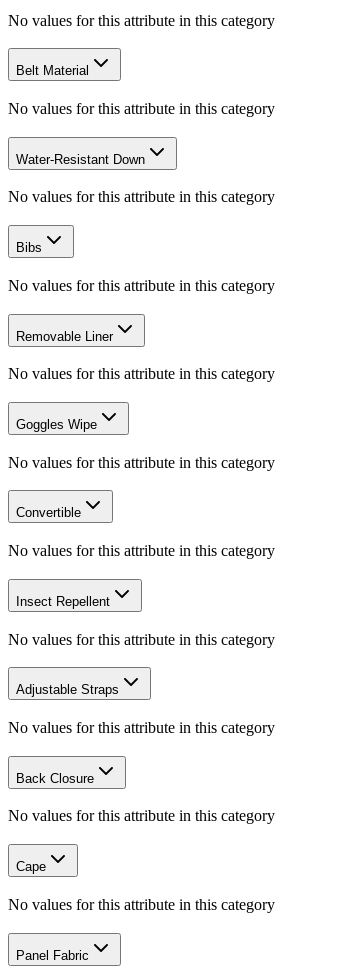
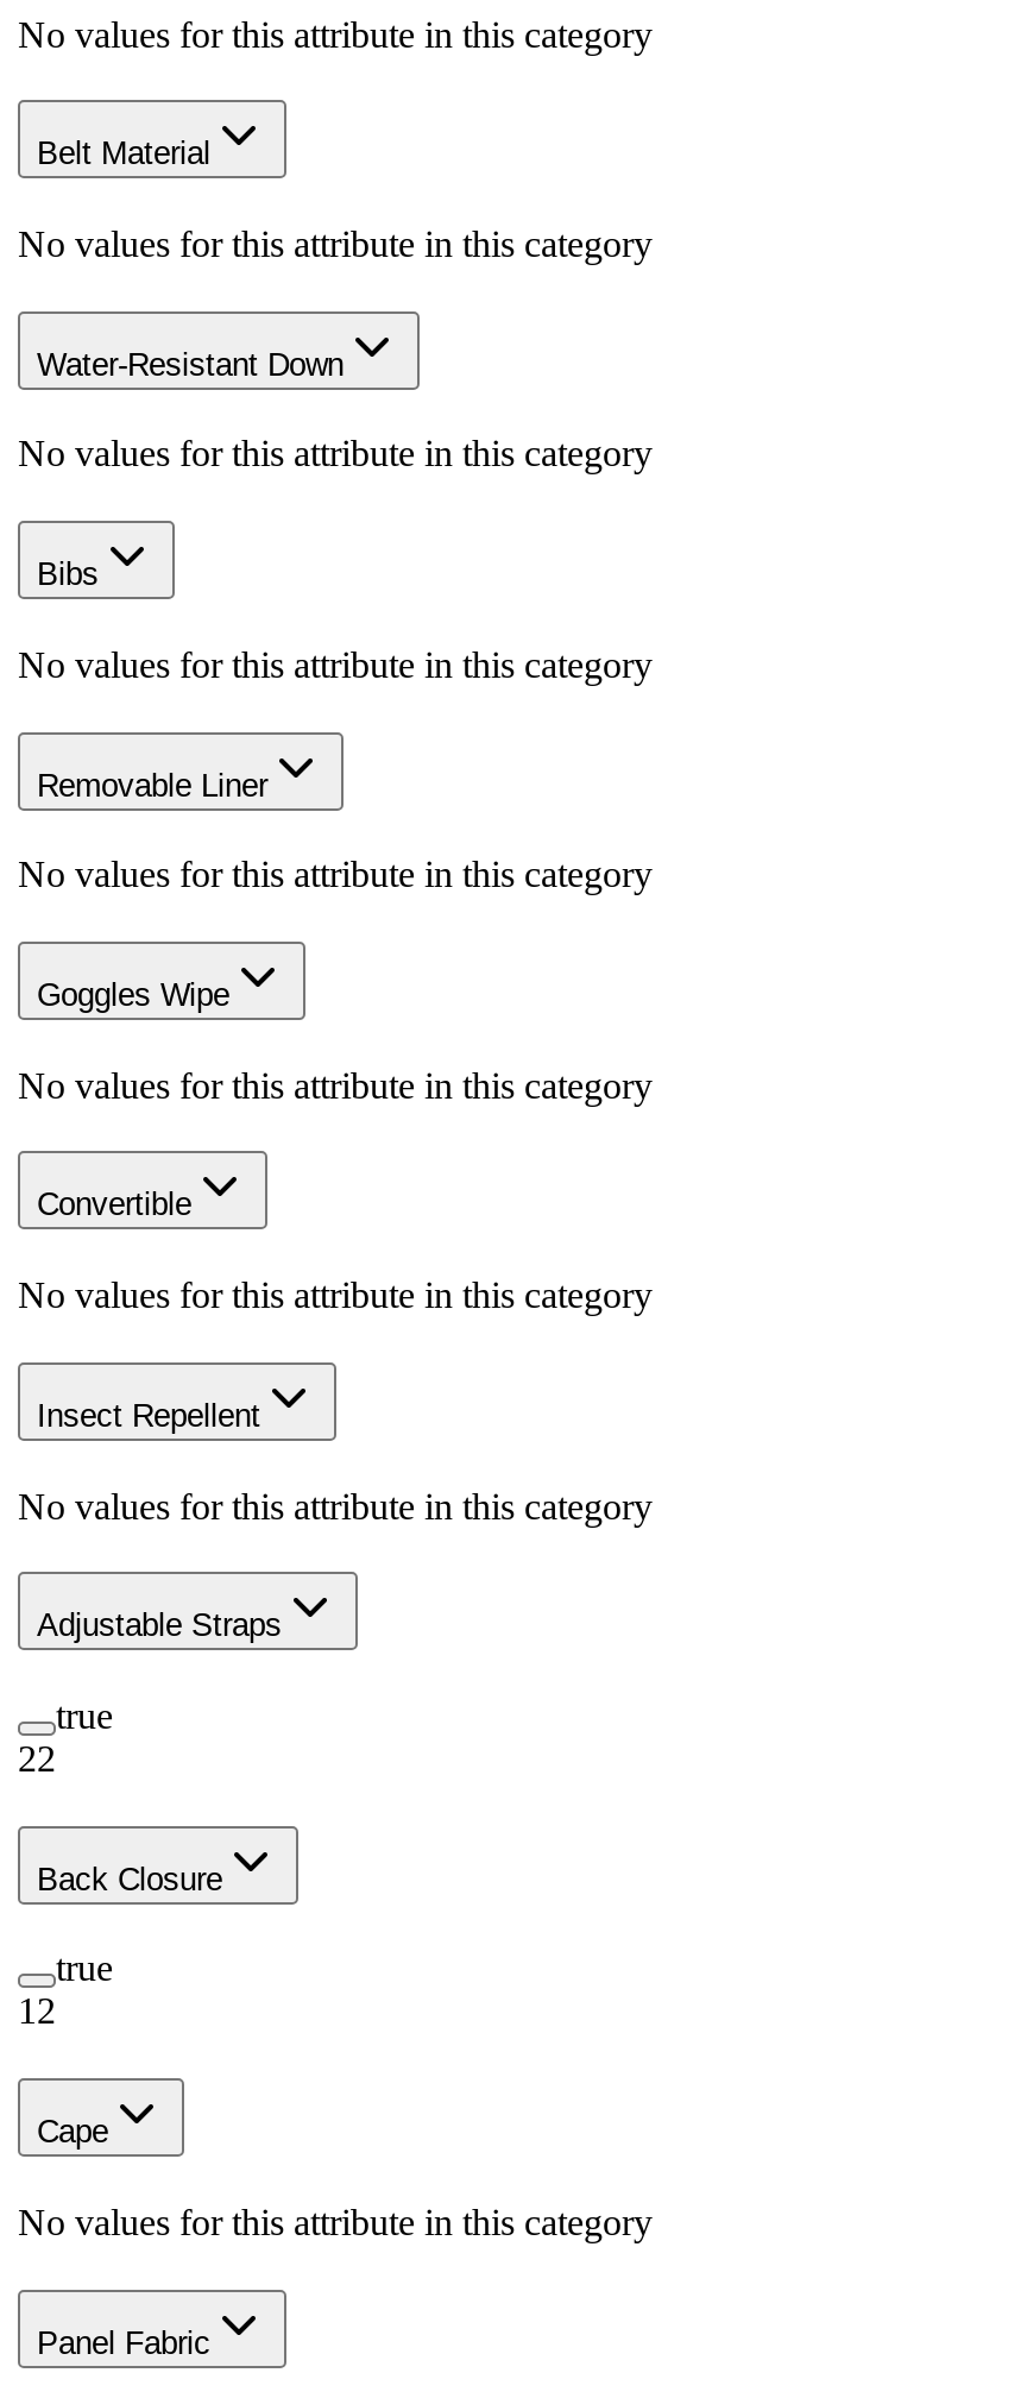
[8,719,275,736] No values for this attribute in this category -> [18,1695,113,1779] true | 22
[8,807,275,824] No values for this attribute in this category -> [18,1949,113,2032] true | 12

